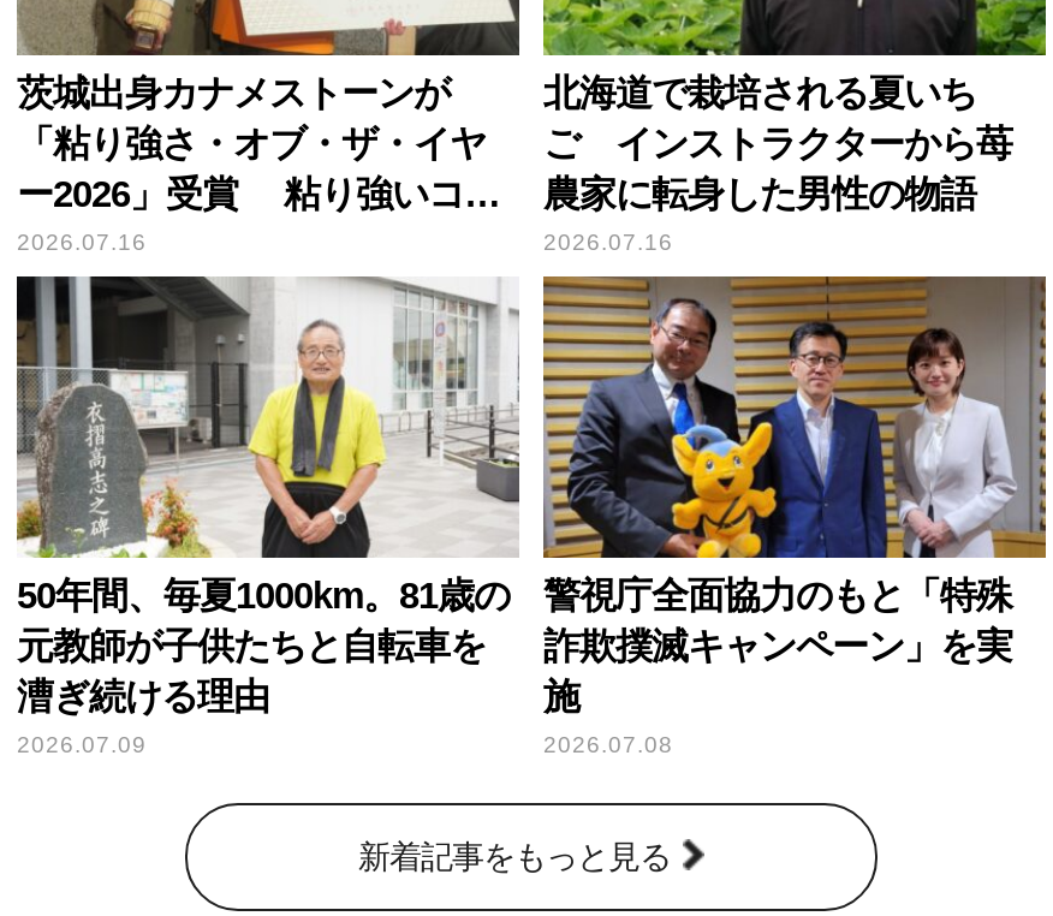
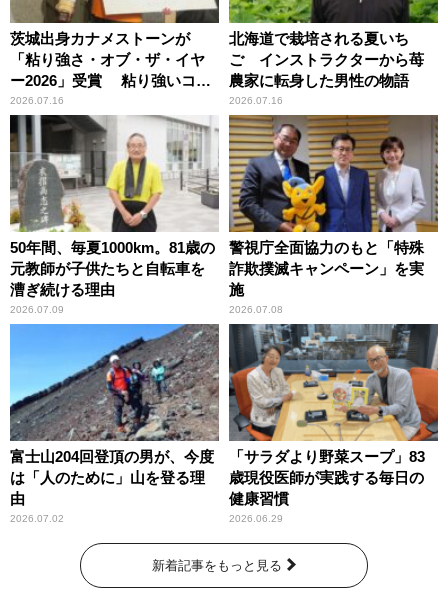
none -> [9,323,220,524] [image] | 富士山204回登頂の男が、今度 | は「人のために」山を登る理 | 由 | 2026.07.02
none -> [228,323,438,524] [image] | 「サラダより野菜スープ」83 | 歳現役医師が実践する毎日の | 健康習慣 | 2026.06.29

